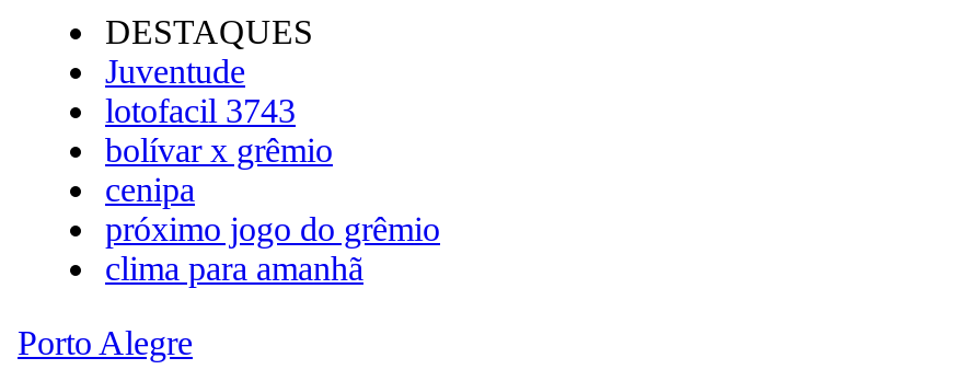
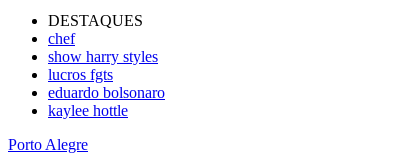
[105,53,440,287] Juventude | lotofacil 3743 | bolívar x grêmio | cenipa | próximo jogo do grêmio | clima para amanhã -> [48,30,165,119] chef | show harry styles | lucros fgts | eduardo bolsonaro | kaylee hottle

